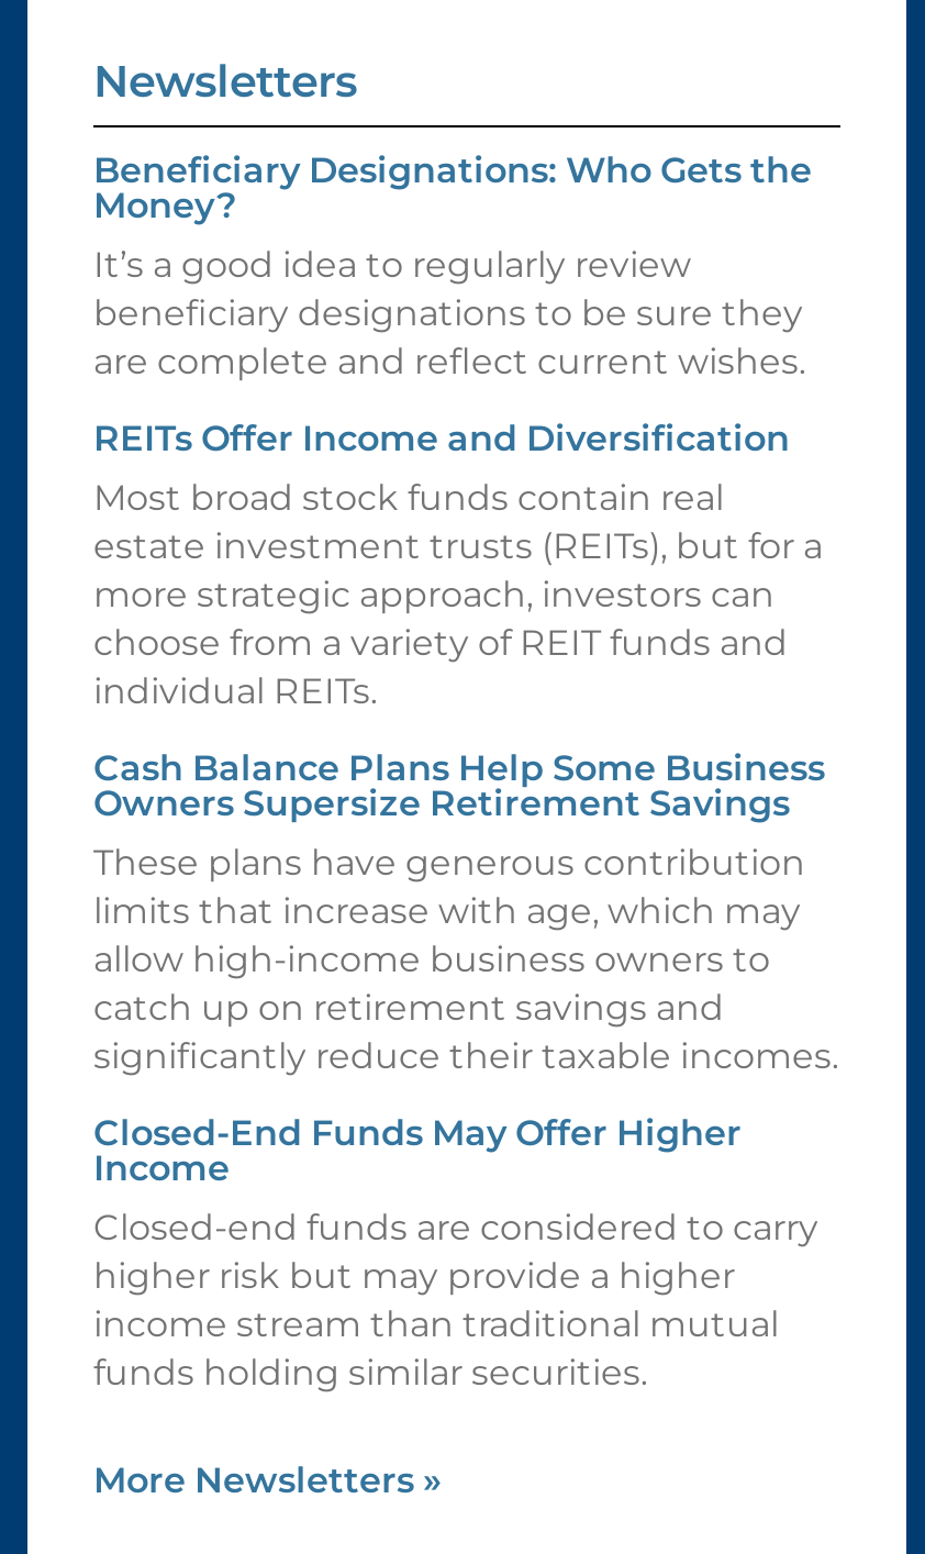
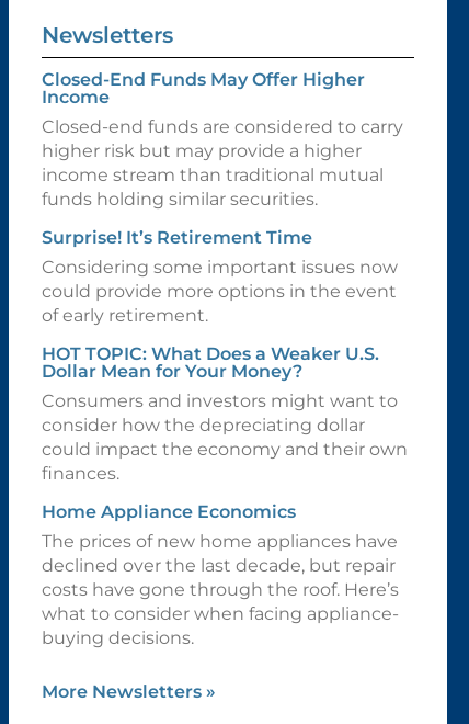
[93,149,838,1077] Beneficiary Designations: Who Gets the | Money? | It’s a good idea to regularly review | beneficiary designations to be sure they | are complete and reflect current wishes. | REITs Offer Income and Diversification | Most broad stock funds contain real | estate investment trusts (REITs), but for a | more strategic approach, investors can | choose from a variety of REIT funds and | individual REITs. | Cash Balance Plans Help Some Business | Owners Supersize Retirement Savings | These plans have generous contribution | limits that increase with age, which may | allow high-income business owners to | catch up on retirement savings and | significantly reduce their taxable incomes. -> none
moved [93,1112,818,1394] -> [42,69,403,210]: Closed-End Funds May Offer Higher | Income | Closed-end funds are considered to carry | higher risk but may provide a higher | income stream than traditional mutual | funds holding similar securities.
none -> [42,227,408,648] Surprise! It’s Retirement Time | Considering some important issues now | could provide more options in the event | of early retirement. | HOT TOPIC: What Does a Weaker U.S. | Dollar Mean for Your Money? | Consumers and investors might want to | consider how the depreciating dollar | could impact the economy and their own | finances. | Home Appliance Economics | The prices of new home appliances have | declined over the last decade, but repair | costs have gone through the roof. Here’s | what to consider when facing appliance- | buying decisions.

